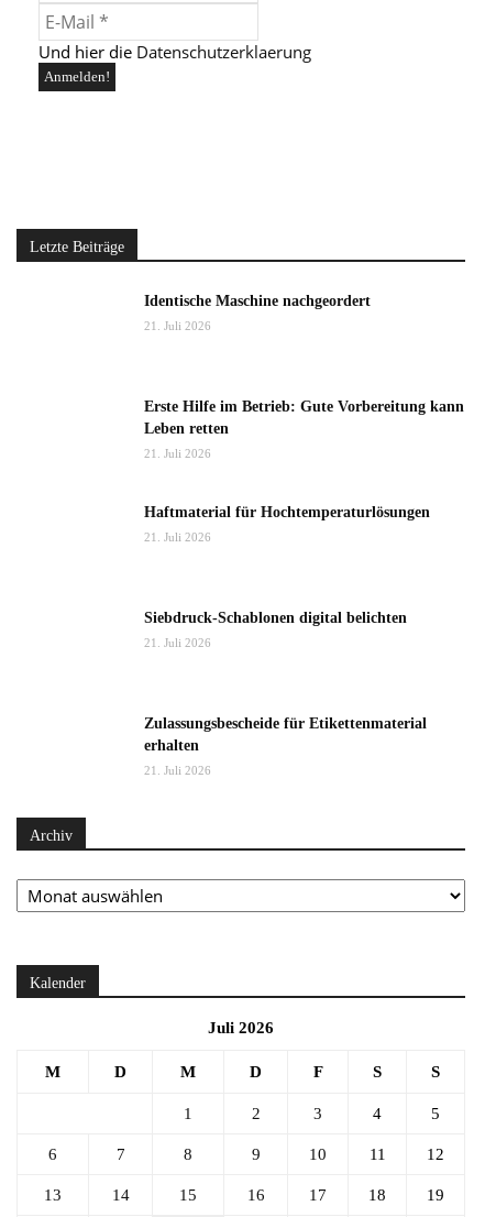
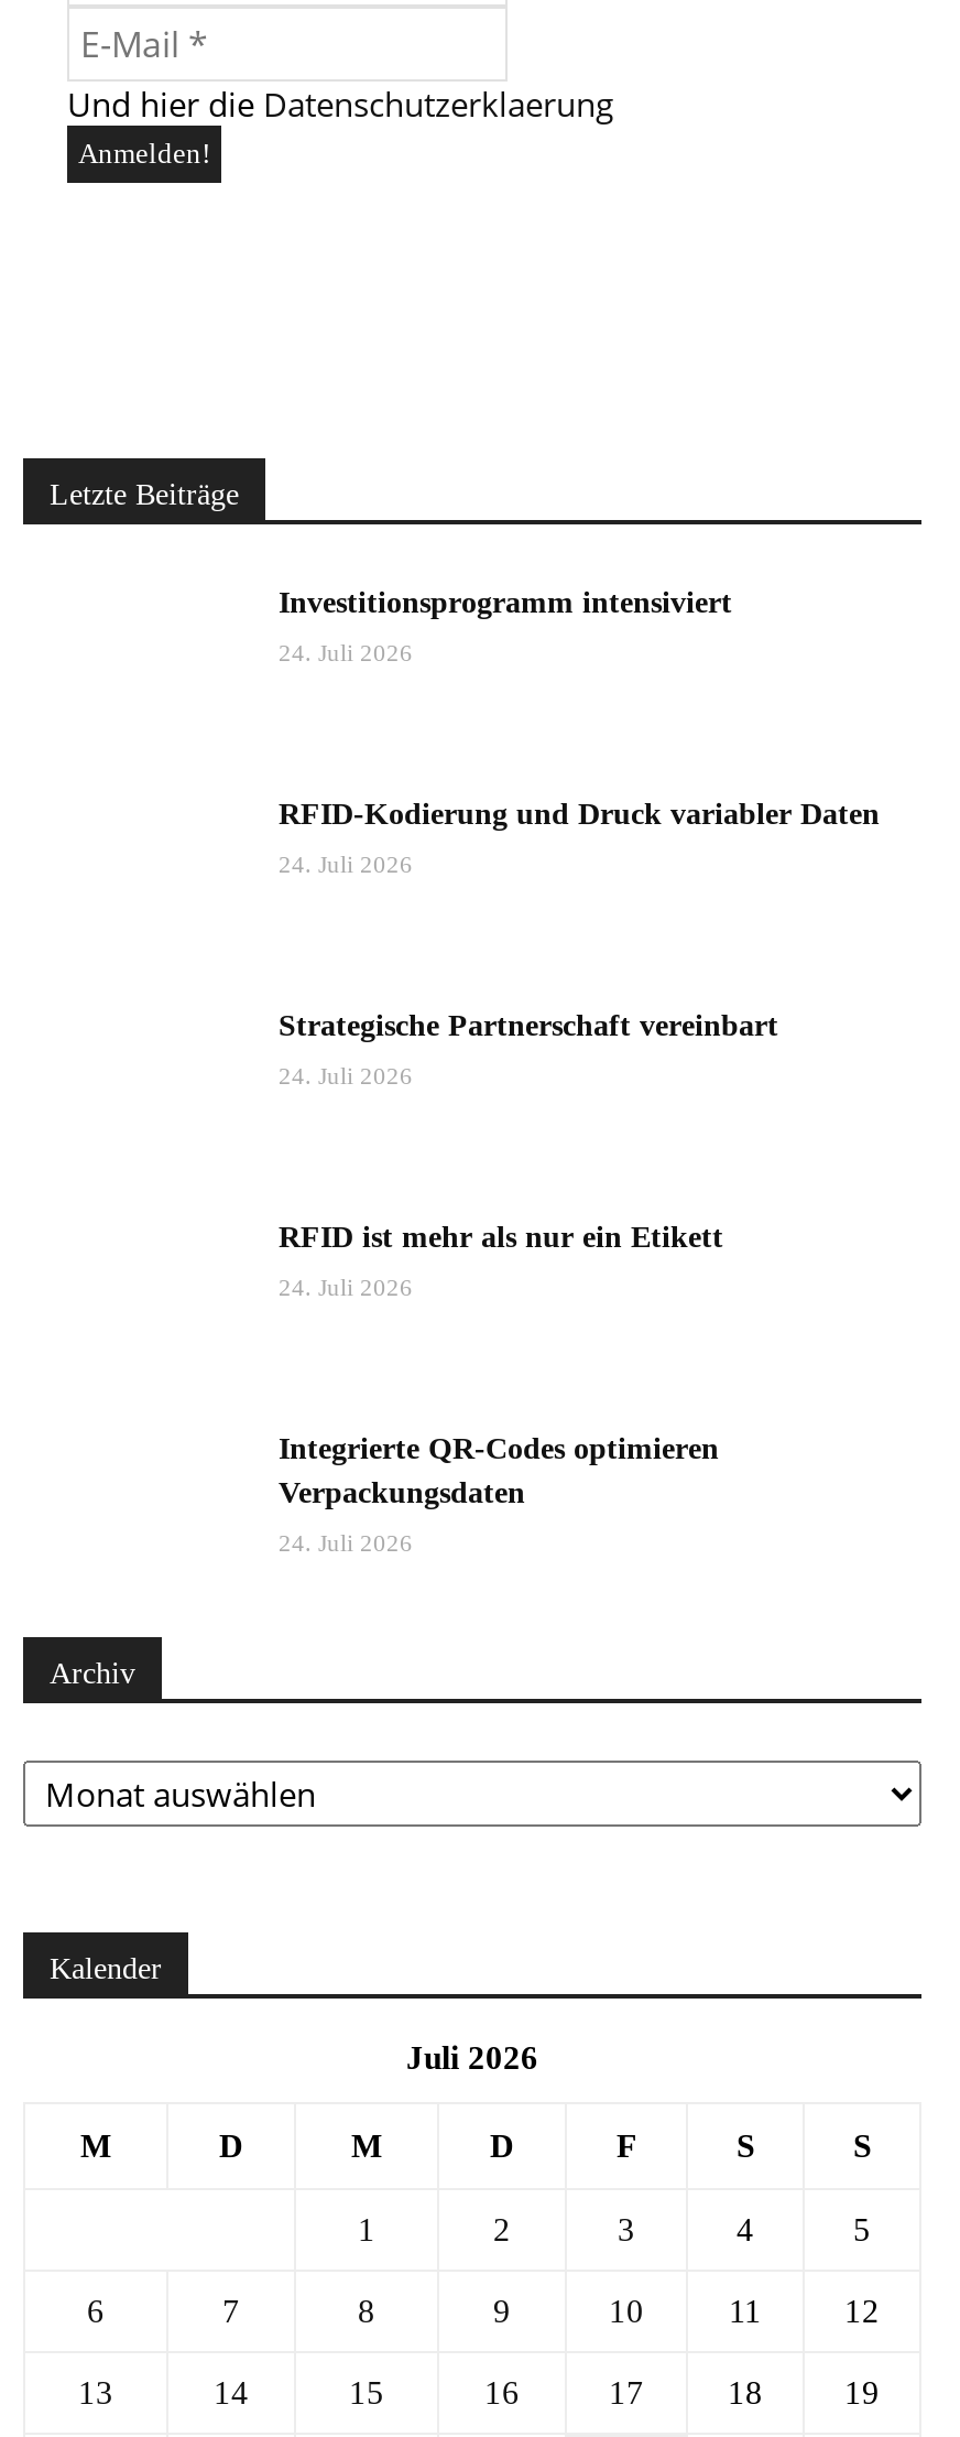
[144,293,371,309] Identische Maschine nachgeordert -> [279,586,732,619] Investitionsprogramm intensiviert
[144,319,211,332] 21. Juli 2026 -> [279,639,413,665] 24. Juli 2026
[144,398,464,437] Erste Hilfe im Betrieb: Gute Vorbereitung kann | Leben retten -> [279,798,880,831] RFID-Kodierung und Druck variabler Daten
[144,447,211,460] 21. Juli 2026 -> [279,851,413,877] 24. Juli 2026
[144,504,430,520] Haftmaterial für Hochtemperaturlösungen -> [279,1009,778,1042] Strategische Partnerschaft vereinbart
[144,530,211,544] 21. Juli 2026 -> [279,1062,413,1088] 24. Juli 2026
[144,610,407,626] Siebdruck-Schablonen digital belichten -> [279,1221,723,1254] RFID ist mehr als nur ein Etikett
[144,636,211,649] 21. Juli 2026 -> [279,1274,413,1300] 24. Juli 2026
[144,715,427,754] Zulassungsbescheide für Etikettenmaterial | erhalten -> [279,1432,719,1509] Integrierte QR-Codes optimieren | Verpackungsdaten
[144,764,211,777] 21. Juli 2026 -> [279,1529,413,1556] 24. Juli 2026

